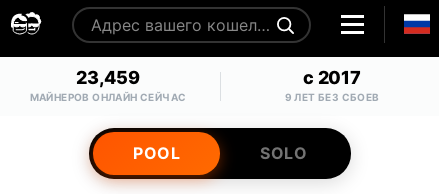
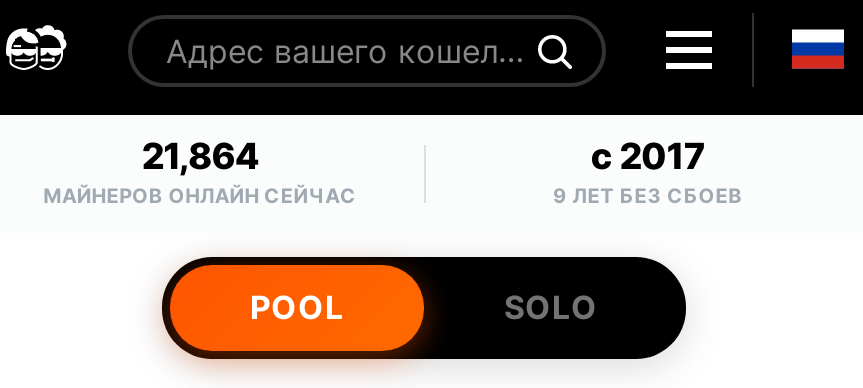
[76,67,140,88] 23,459 -> [142,135,258,177] 21,864

